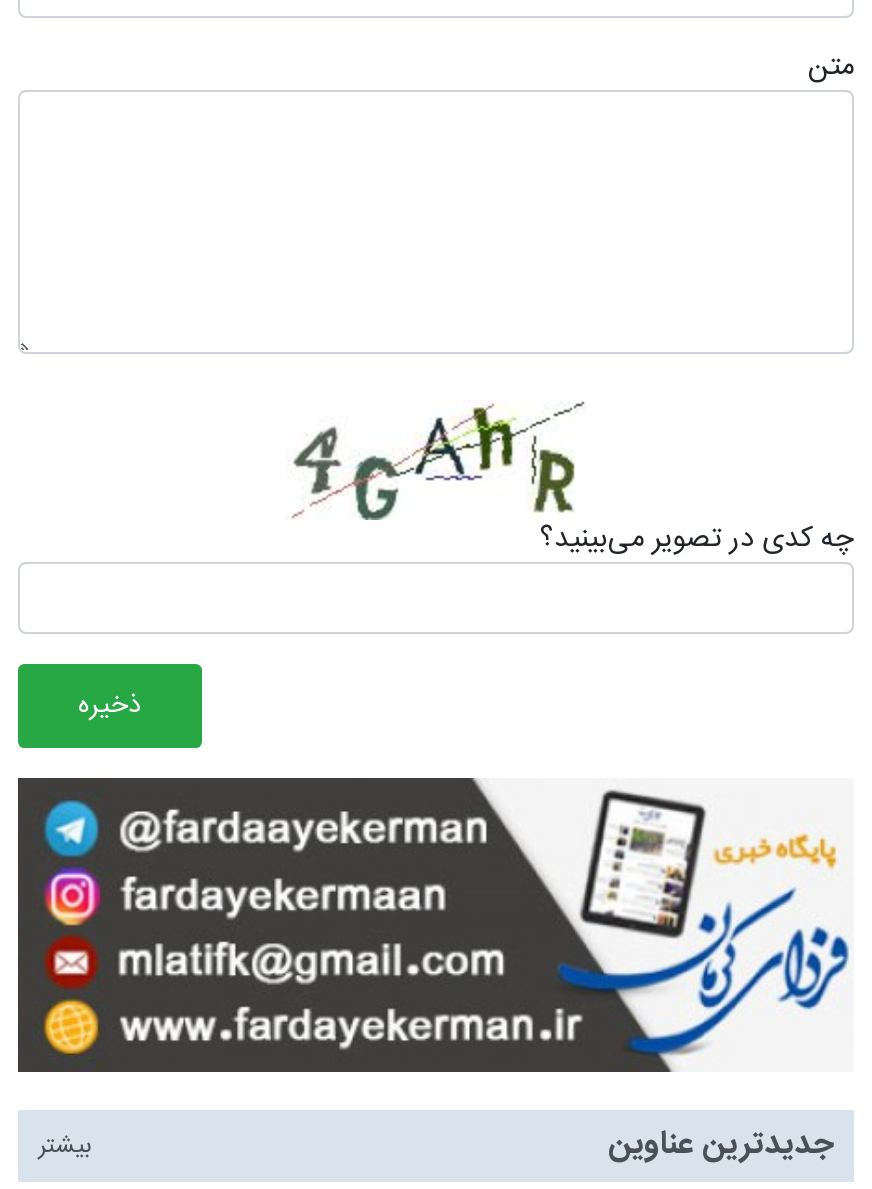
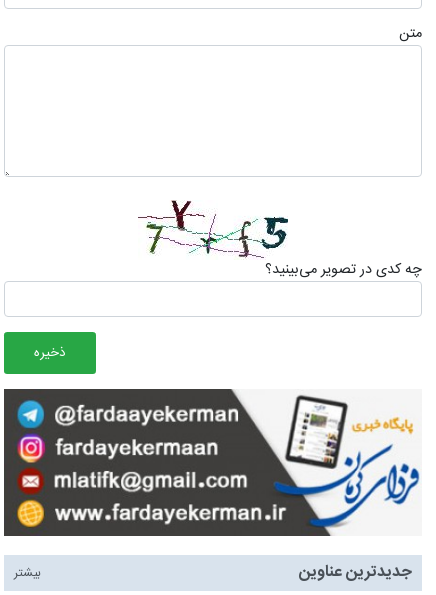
[288,400,586,522] [image] -> [138,199,289,260] [image]

